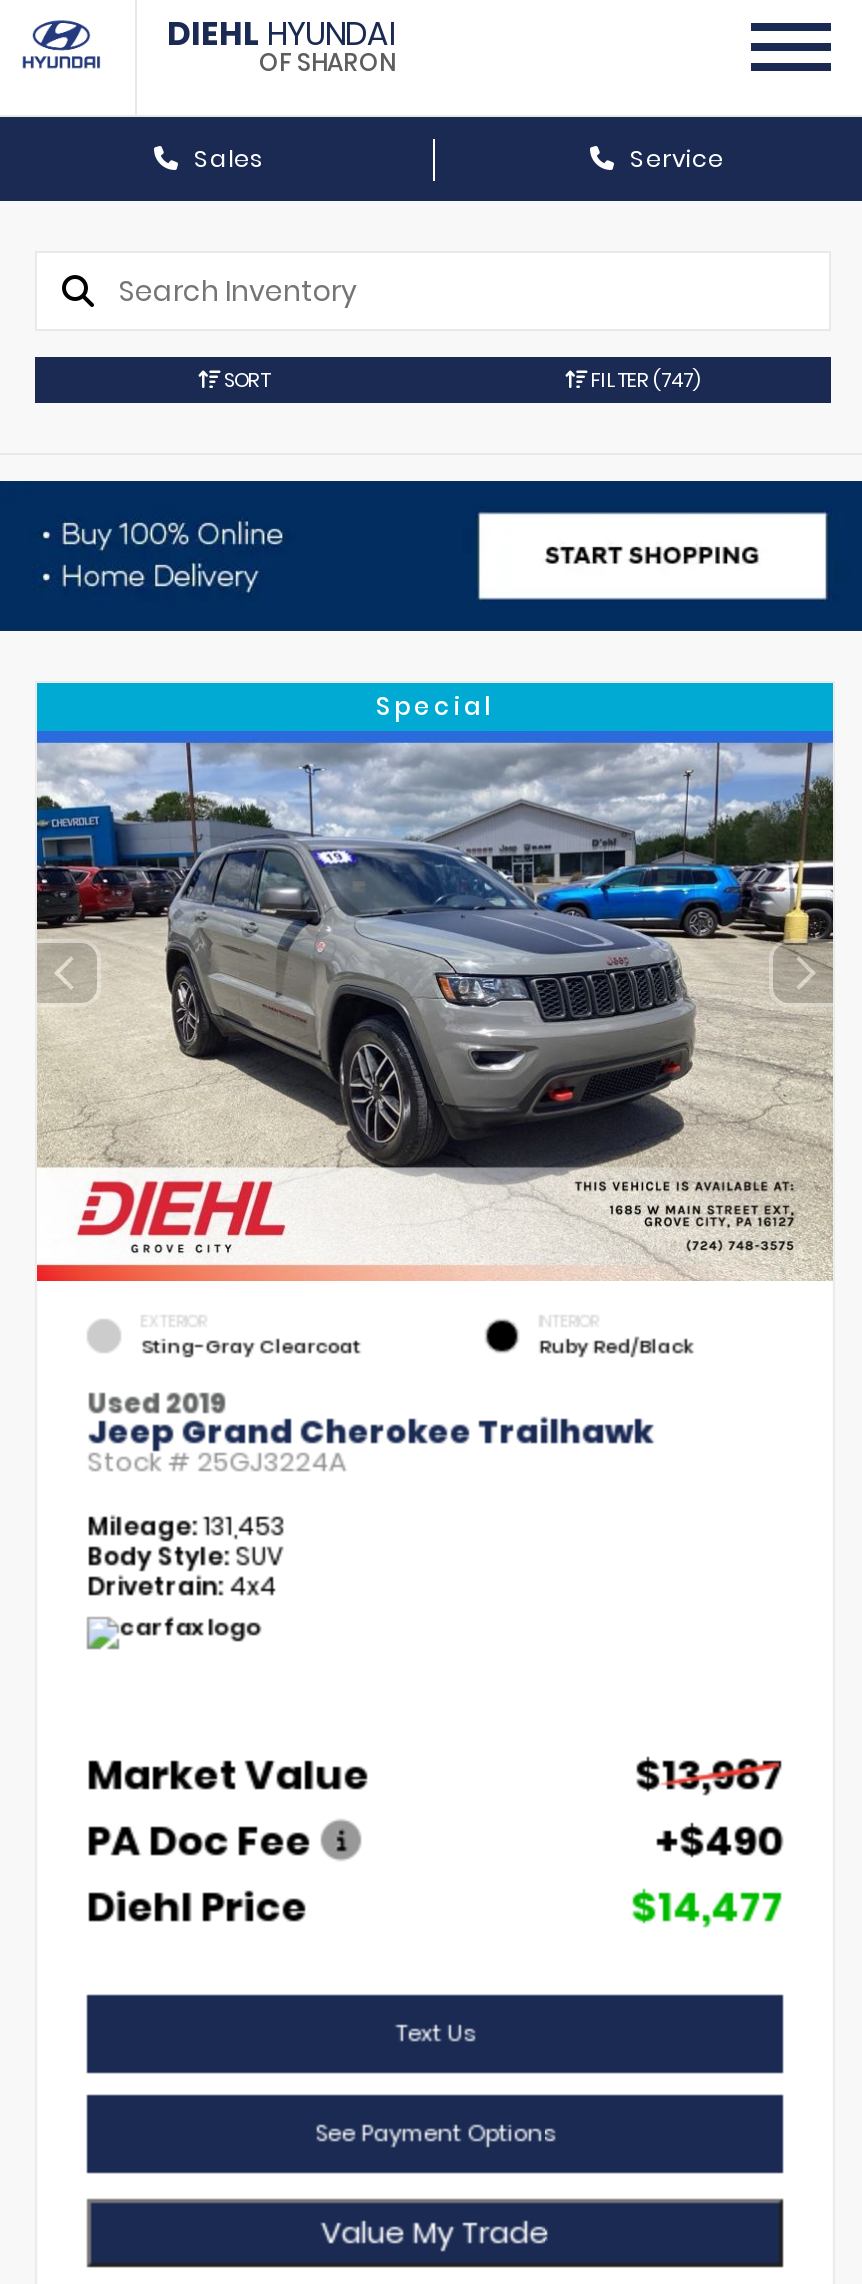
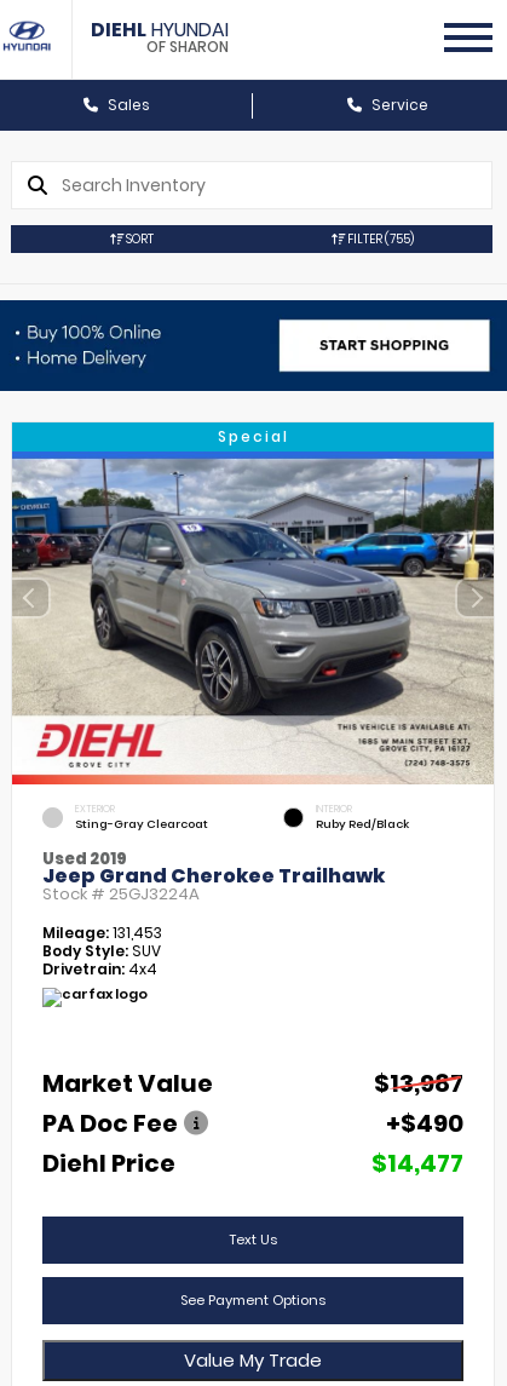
[587,365,699,395] FILTER (747) -> [344,230,413,248] FILTER (755)

